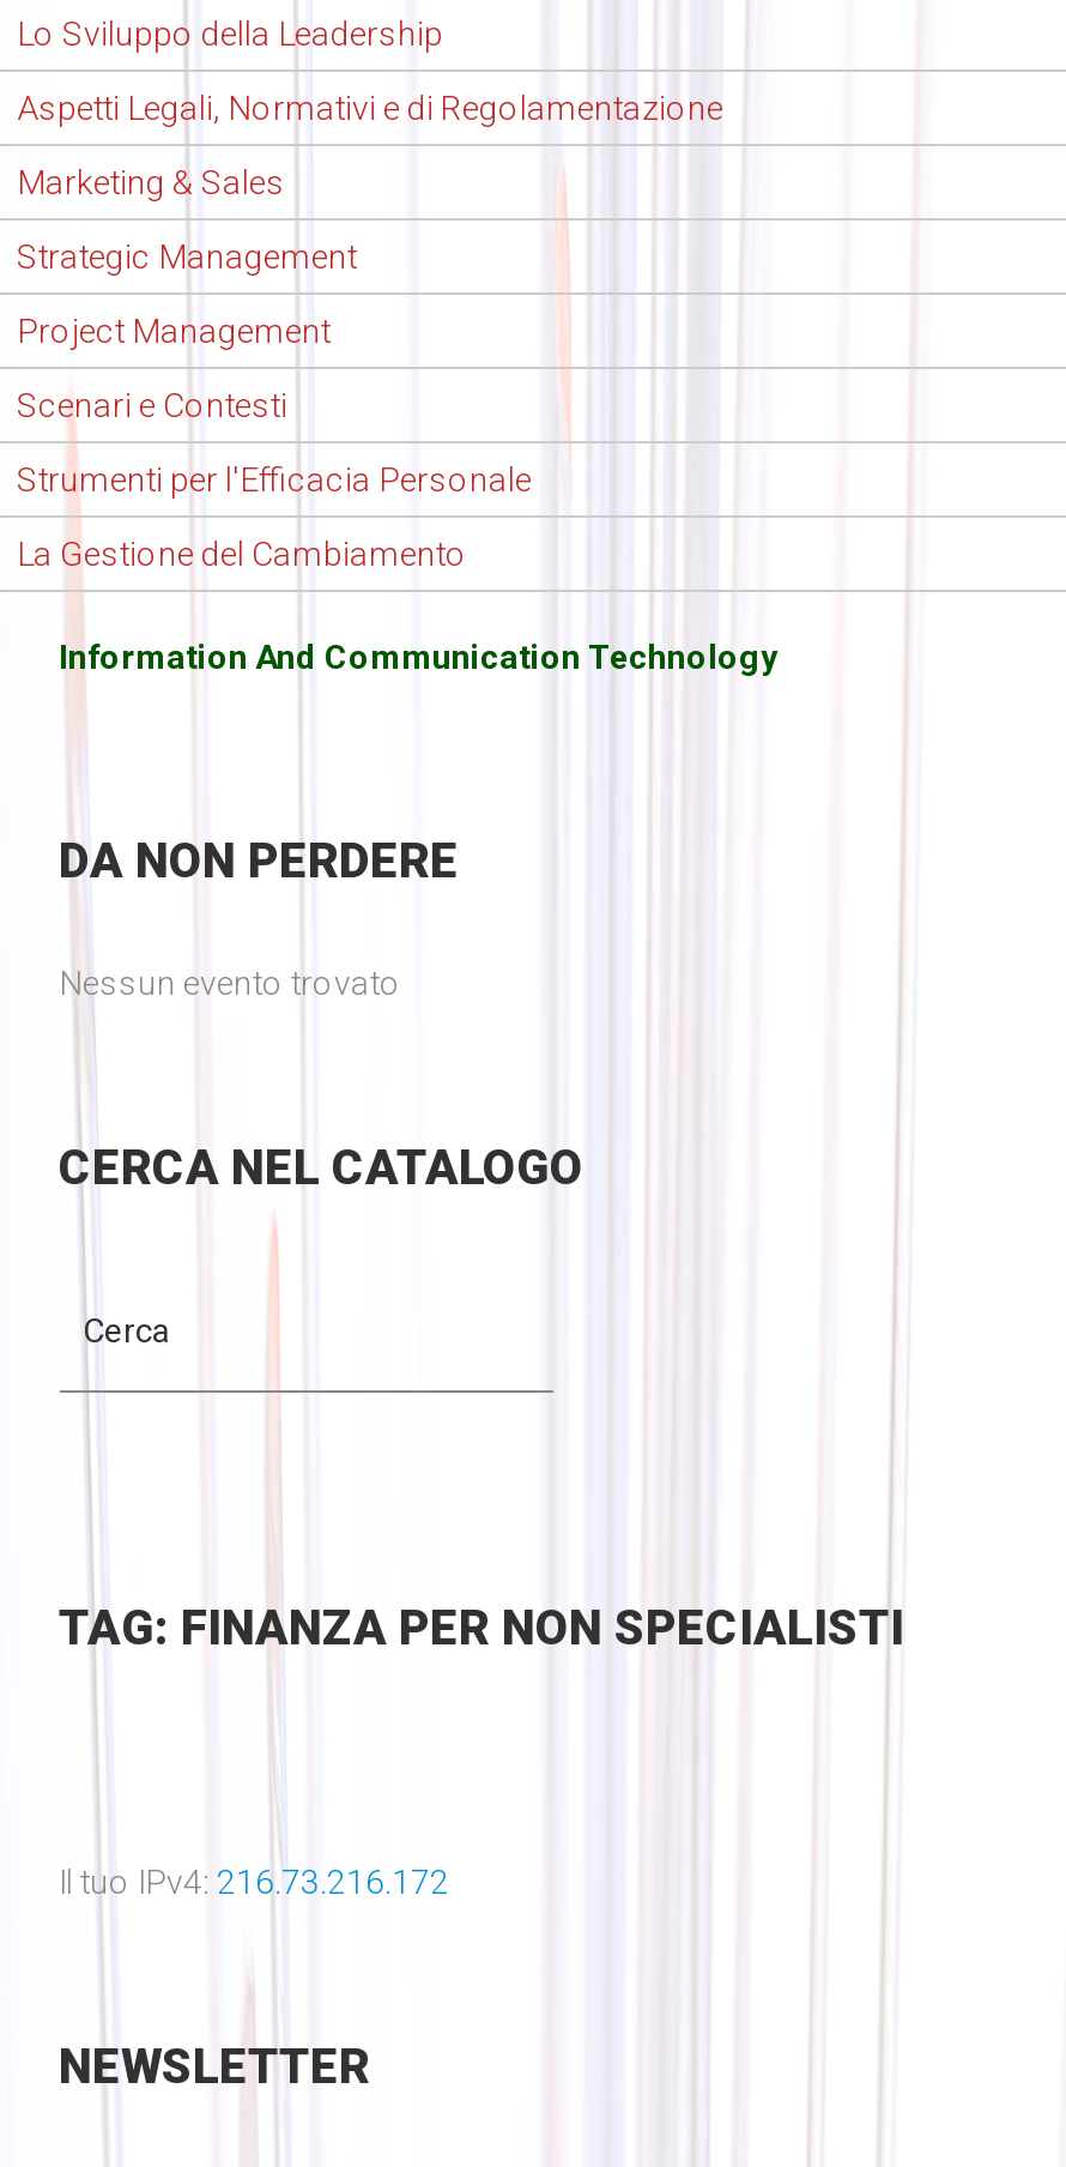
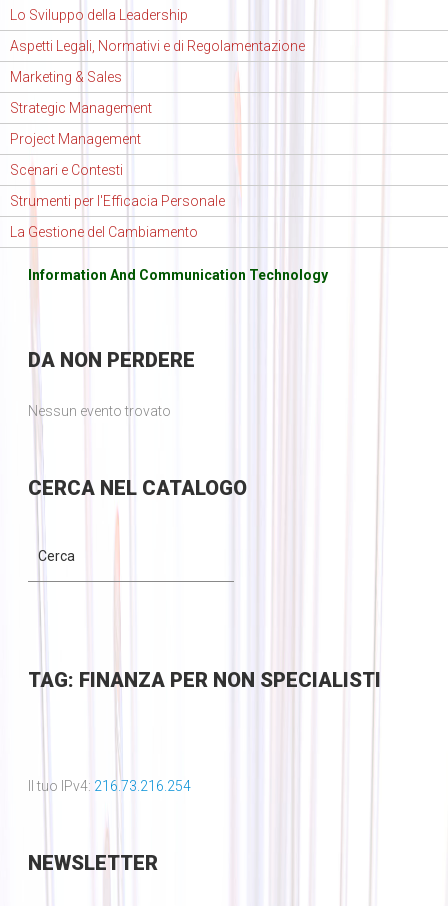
[59,1864,449,1902] Il tuo IPv4: 216.73.216.172 -> [27,778,190,794] Il tuo IPv4: 216.73.216.254

